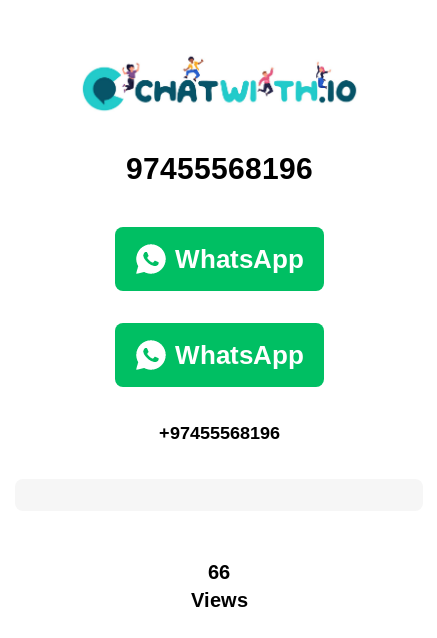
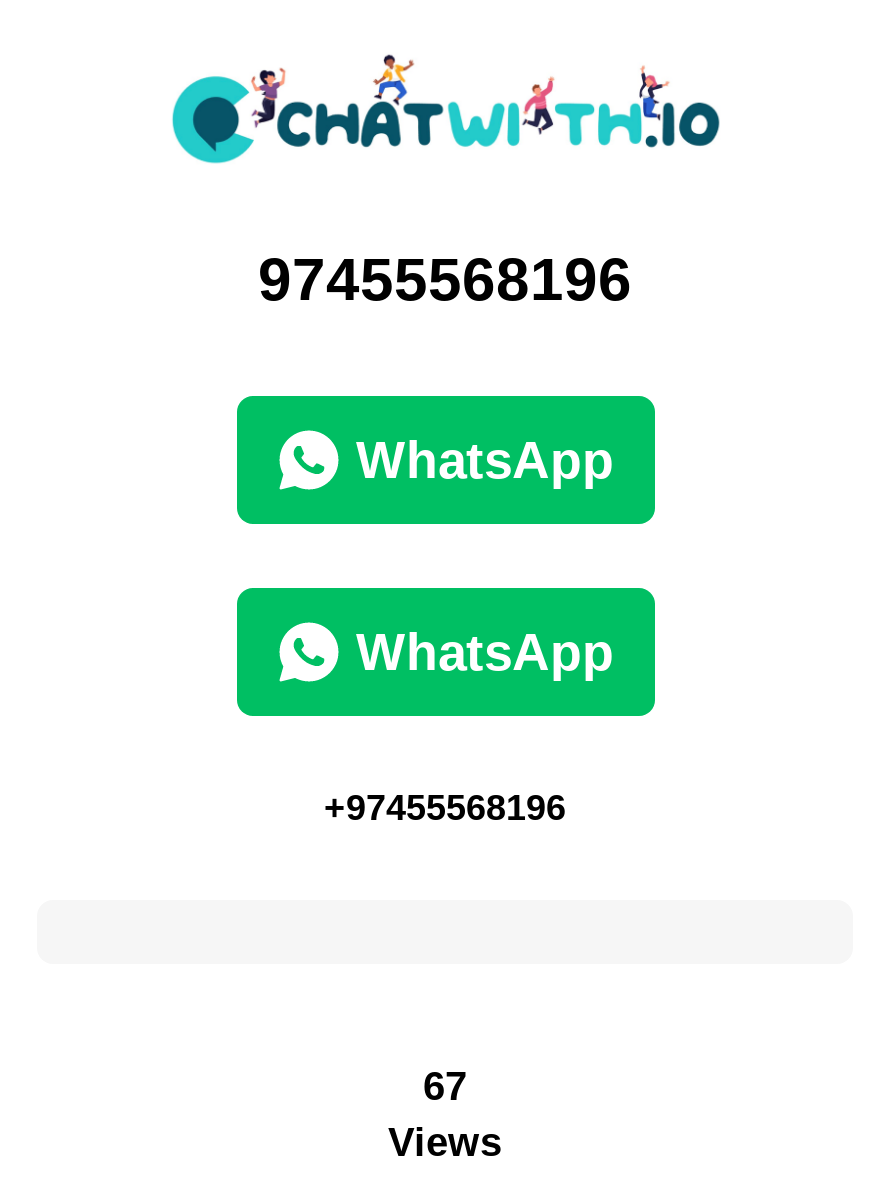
[208,561,230,583] 66 -> [423,1064,467,1108] 67

